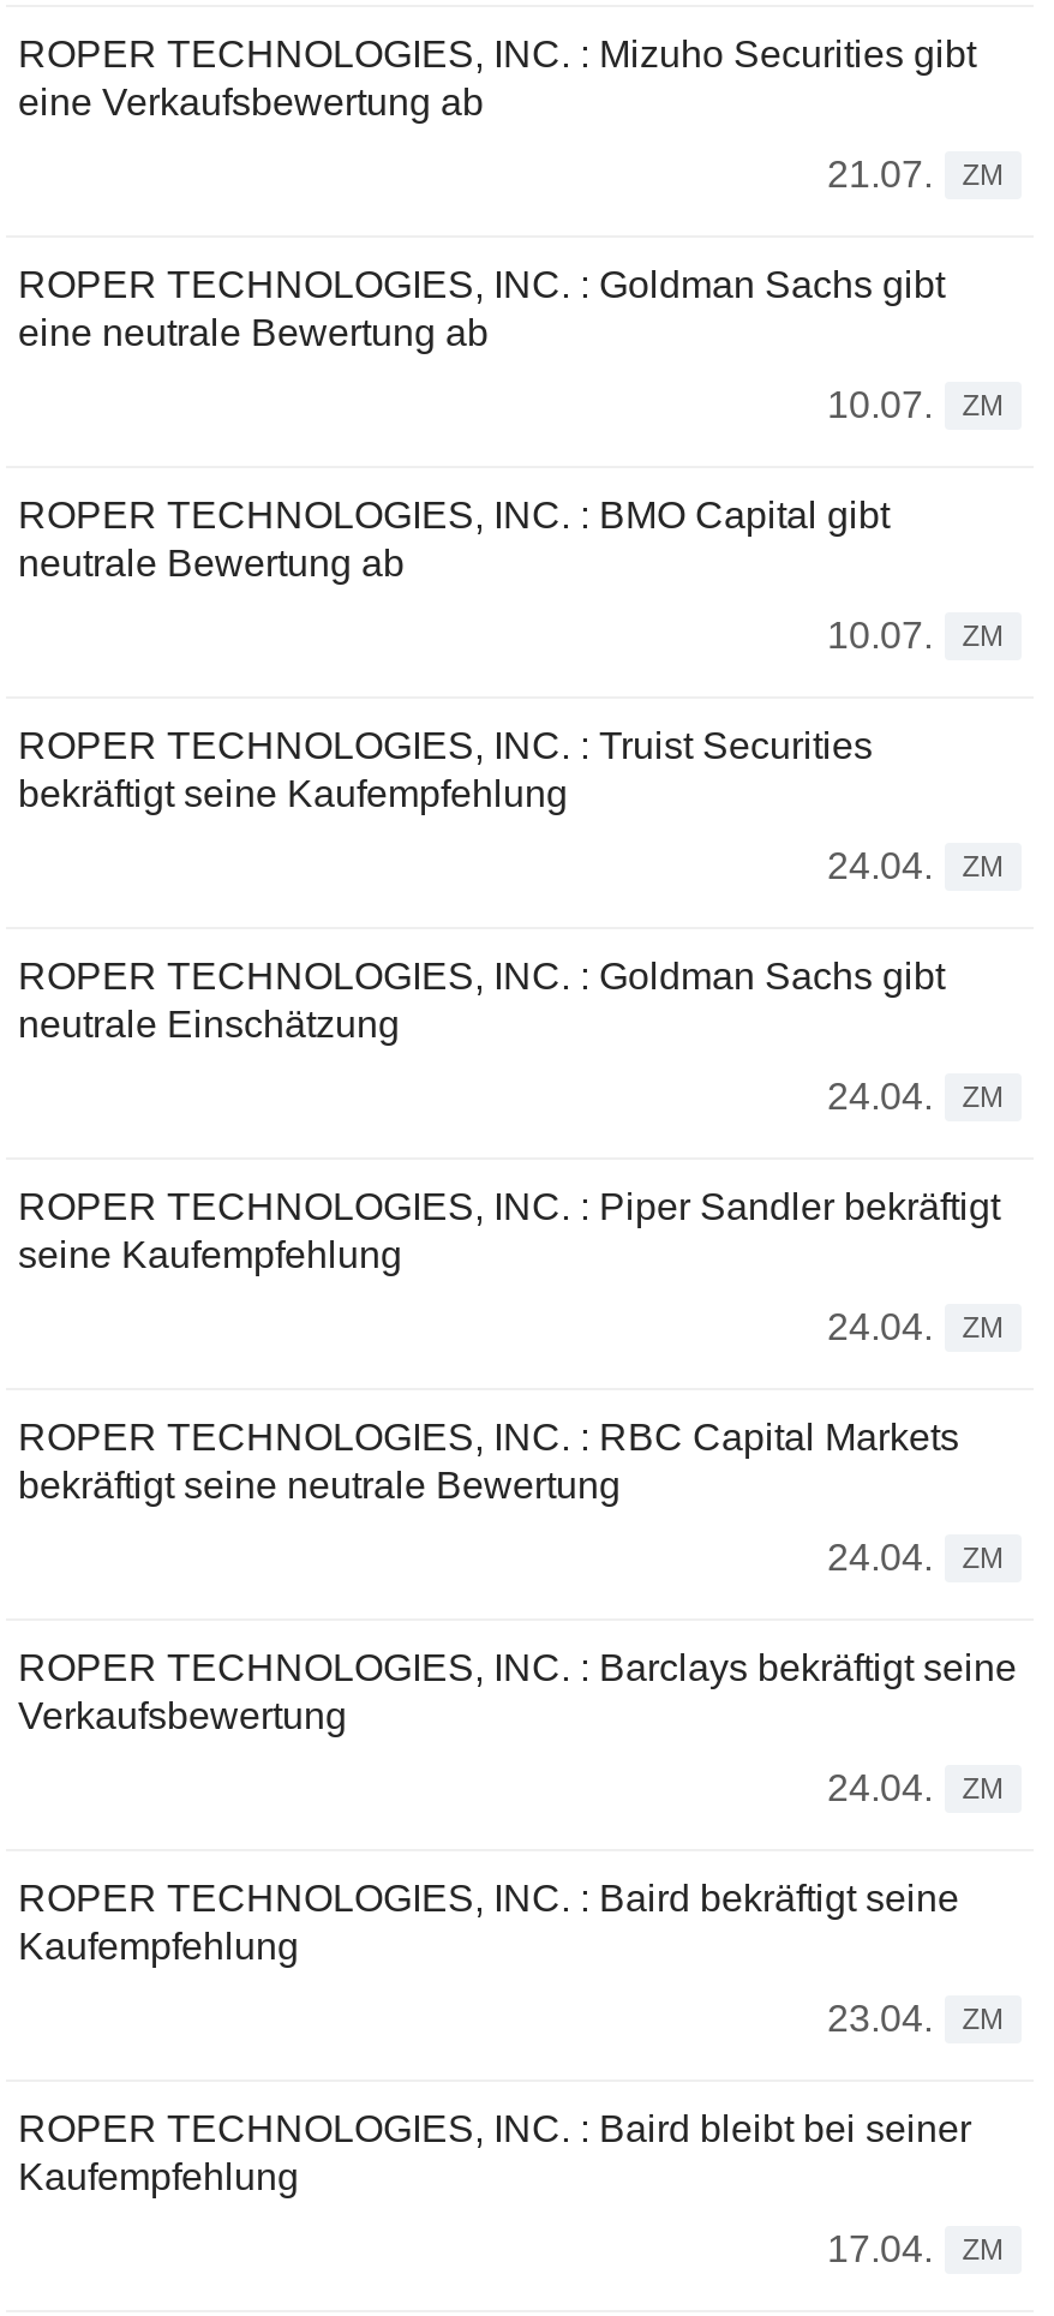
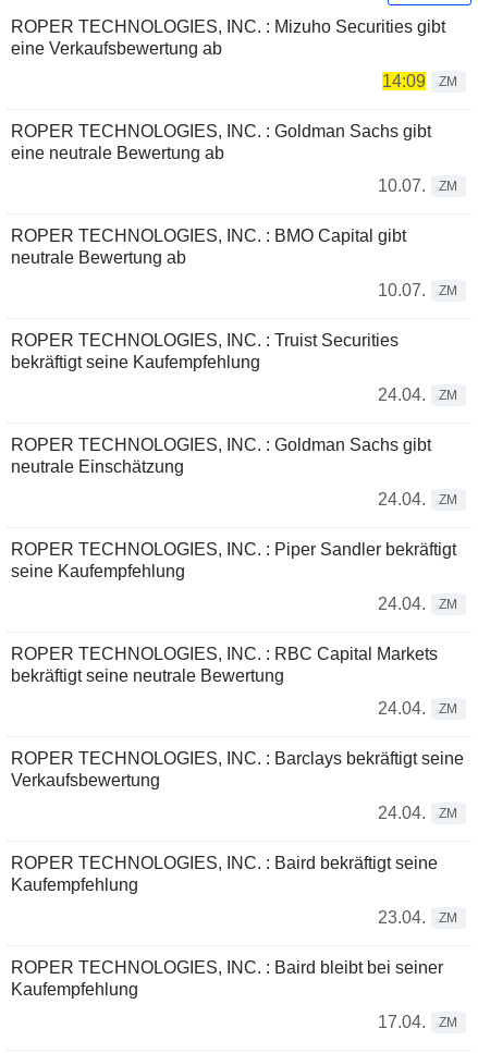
[827,154,1004,195] 21.07. ZM -> [382,72,458,91] 14:09 ZM

